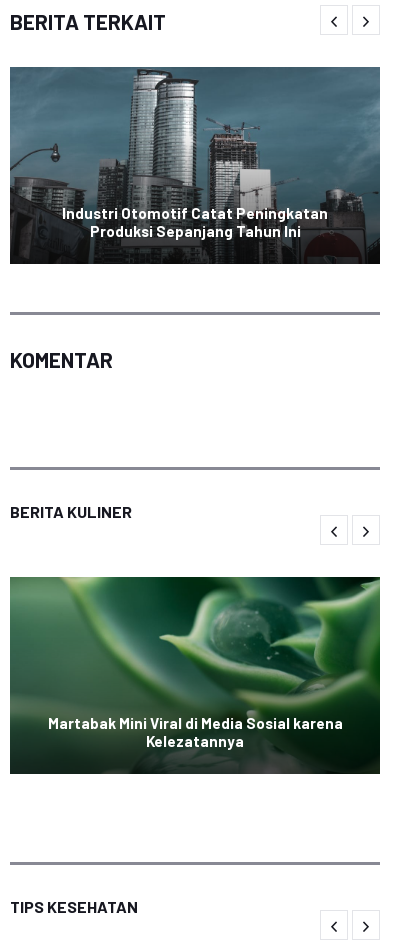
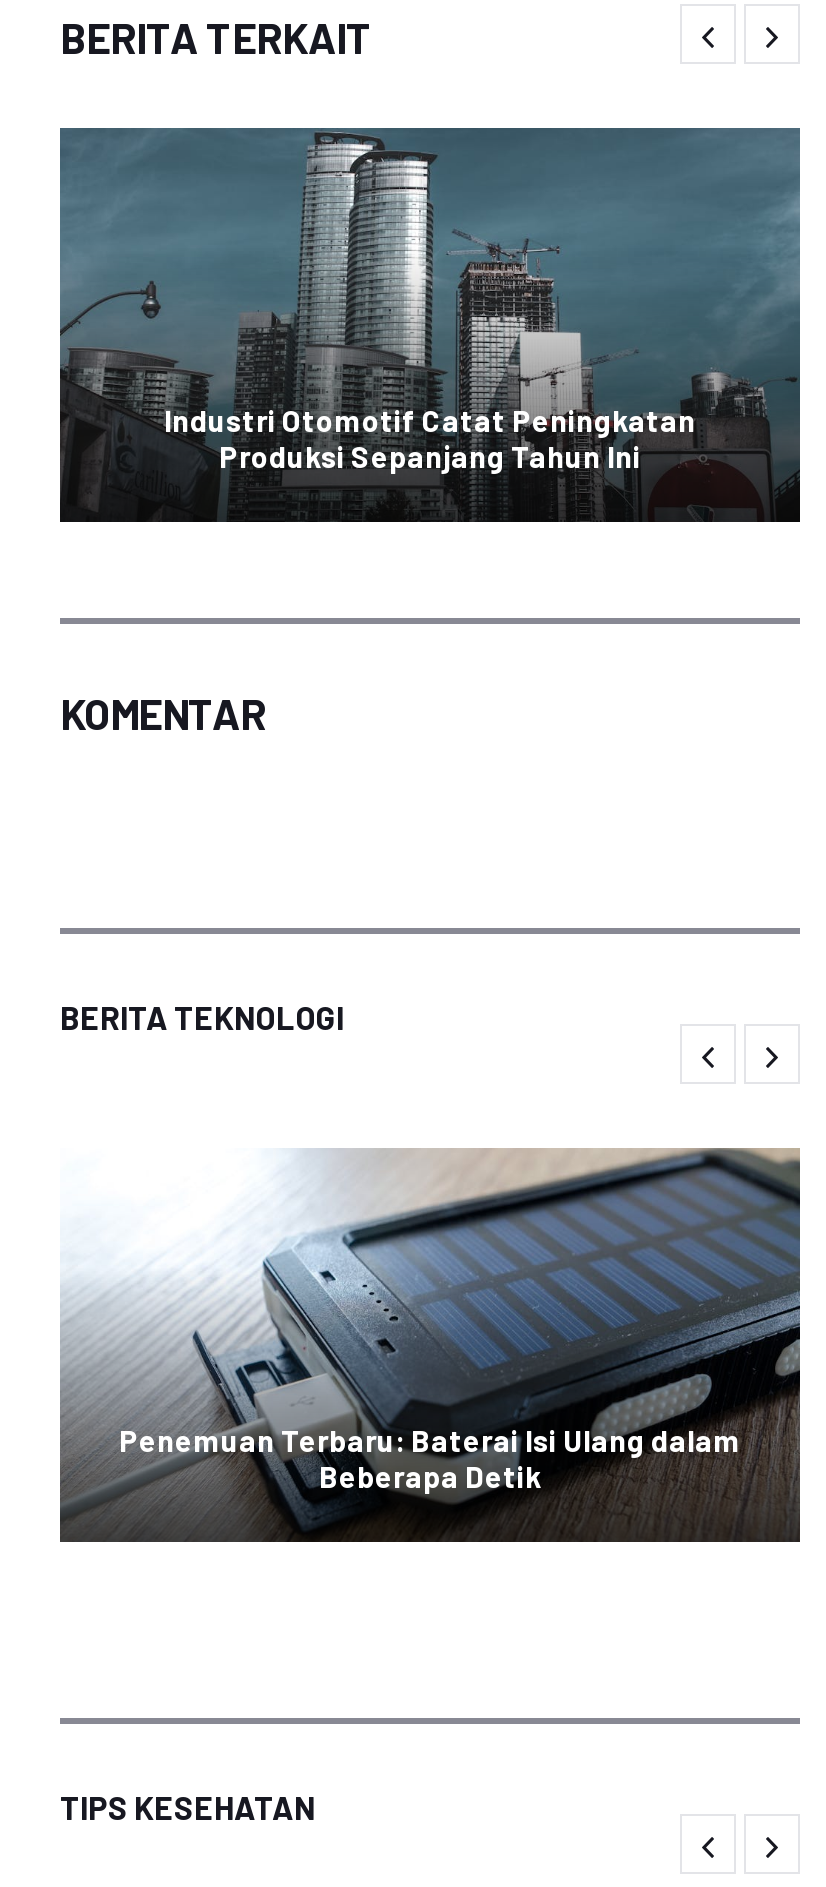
[10,502,132,521] BERITA KULINER -> [60,998,344,1036] BERITA TEKNOLOGI
[9,576,381,773] [image] | Martabak Mini Viral di Media Sosial karena | Kelezatannya -> [60,1148,802,1542] [image] | Penemuan Terbaru: Baterai Isi Ulang dalam | Beberapa Detik

